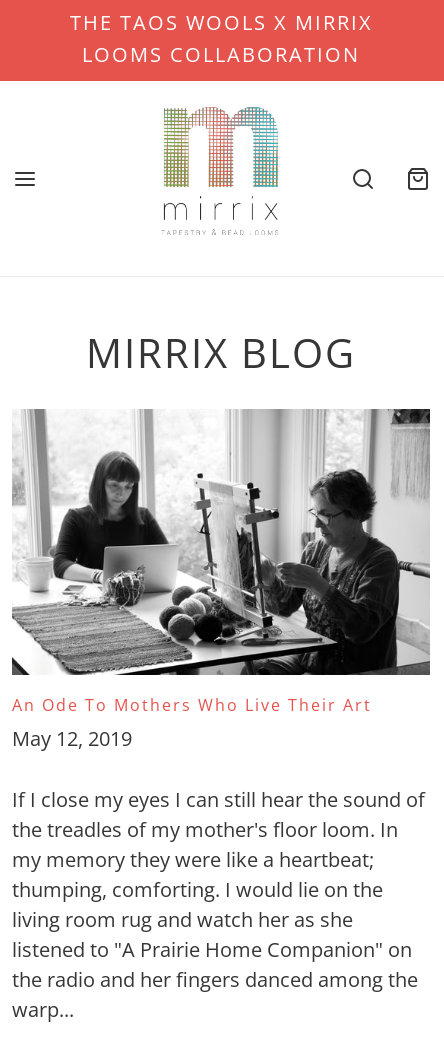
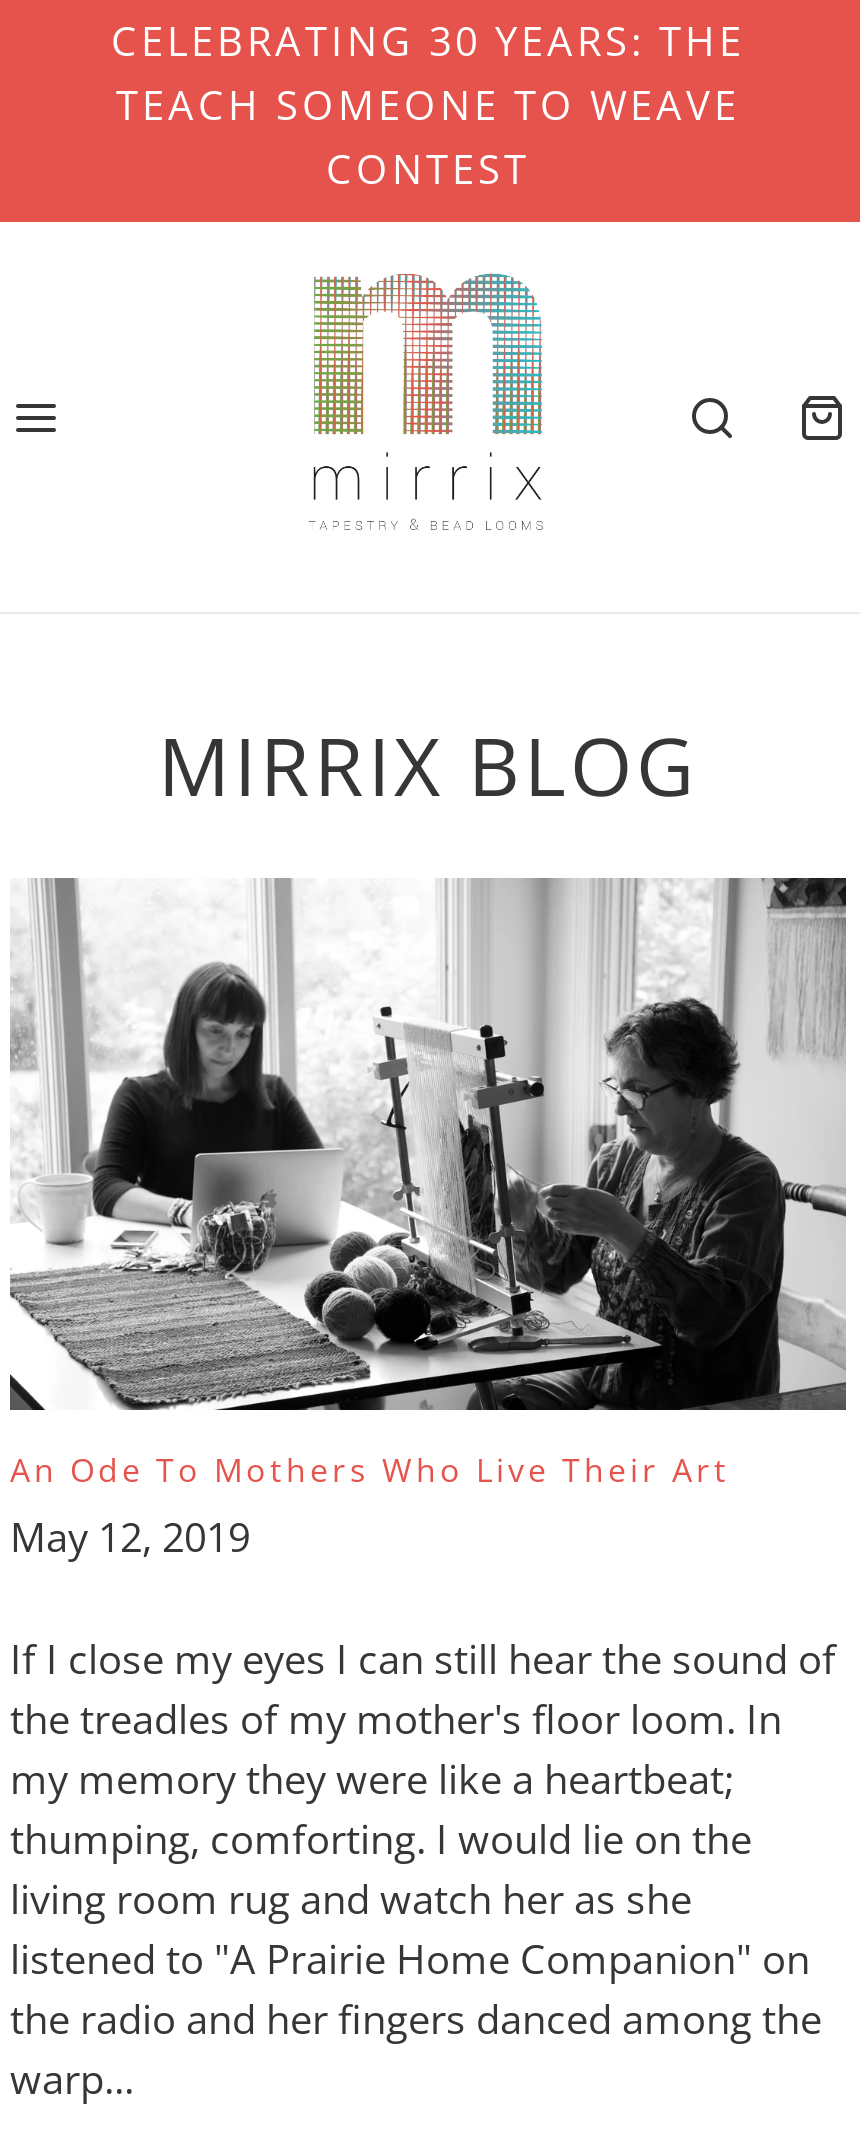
[69,9,372,68] THE TAOS WOOLS X MIRRIX | LOOMS COLLABORATION -> [111,14,745,196] CELEBRATING 30 YEARS: THE | TEACH SOMEONE TO WEAVE | CONTEST

